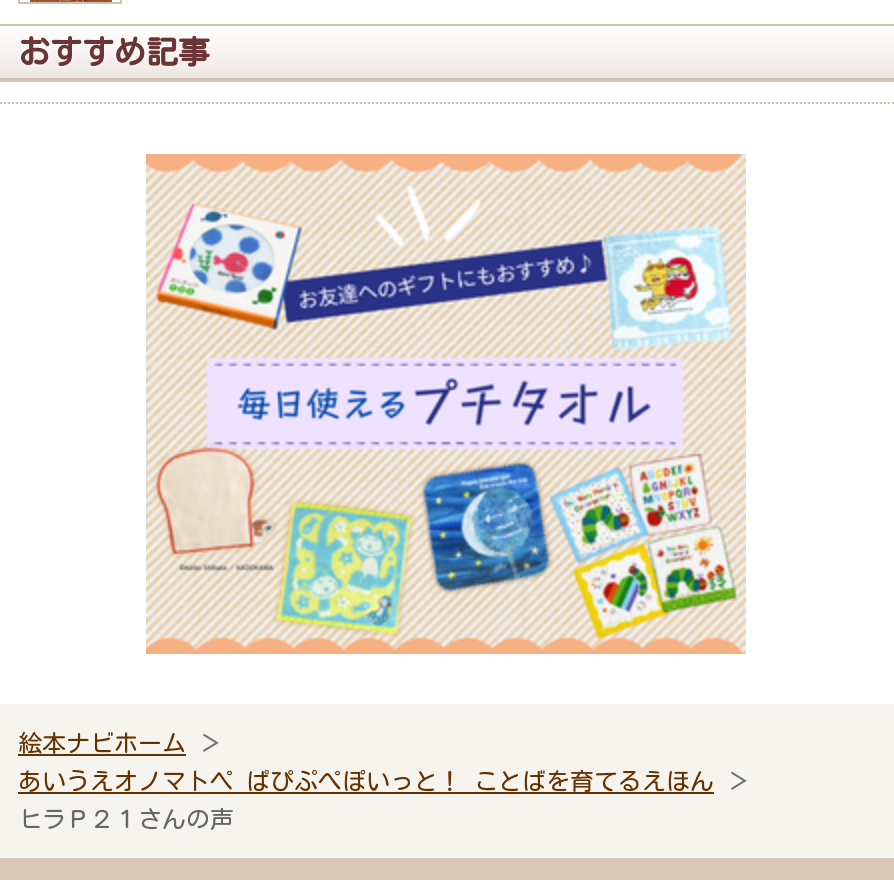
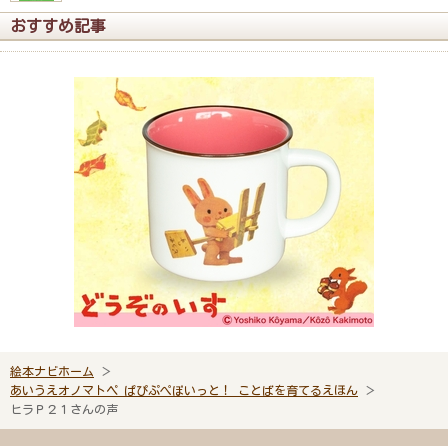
[146,154,746,654] [image] -> [74,77,374,327] [image]

